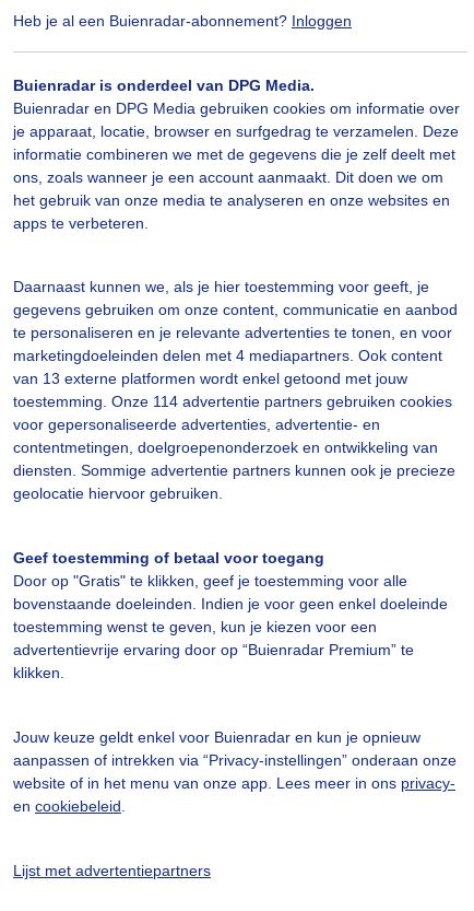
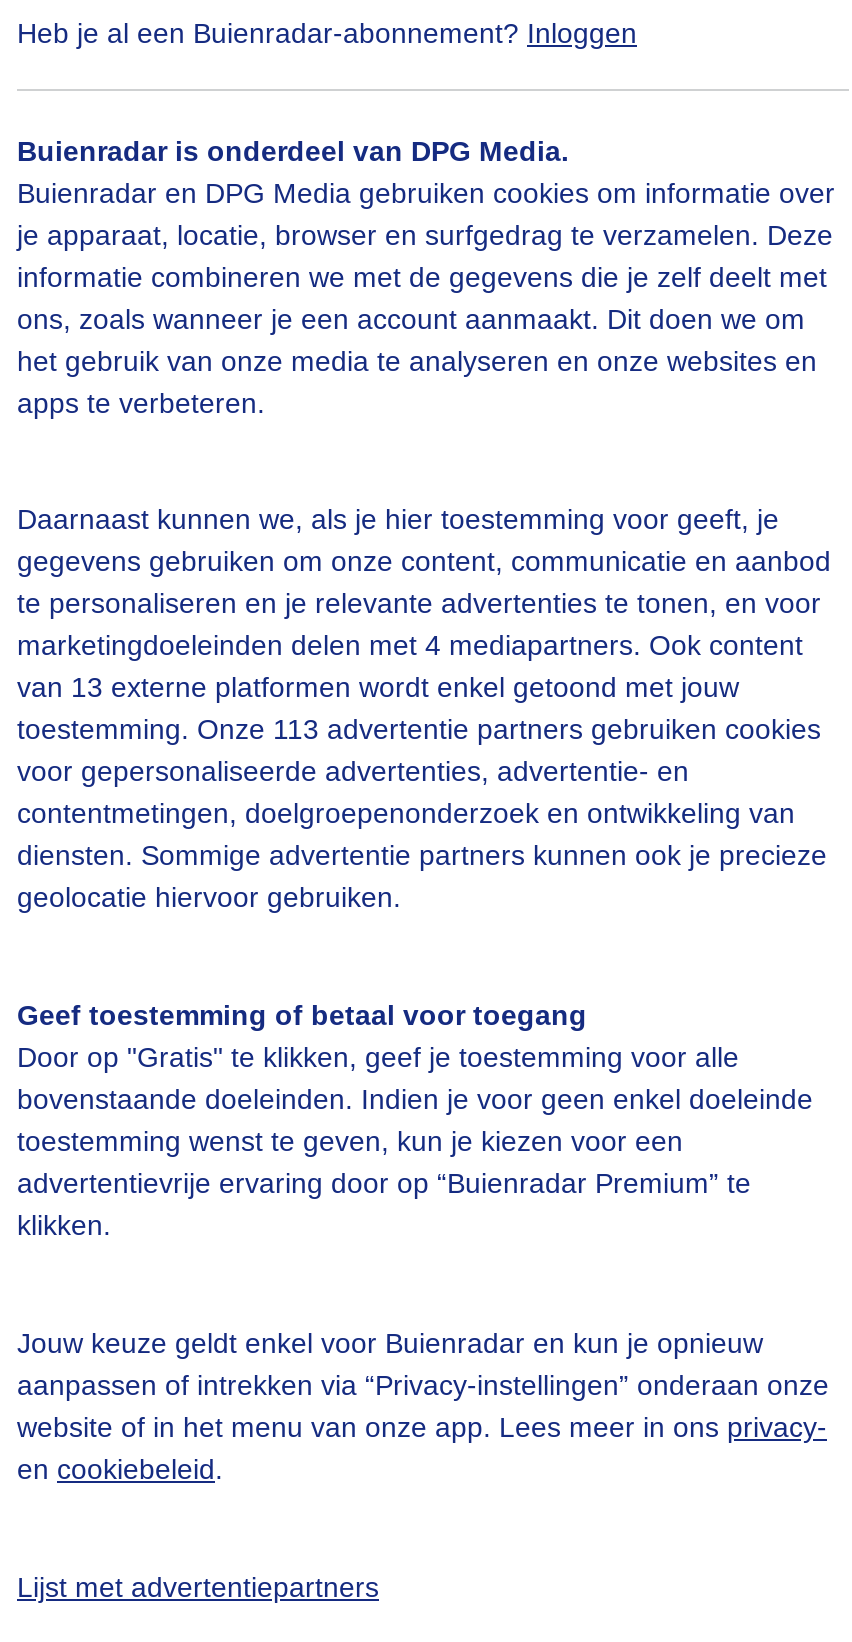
[13,393,452,411] toestemming. Onze 114 advertentie partners gebruiken cookies -> [17,714,821,746] toestemming. Onze 113 advertentie partners gebruiken cookies

